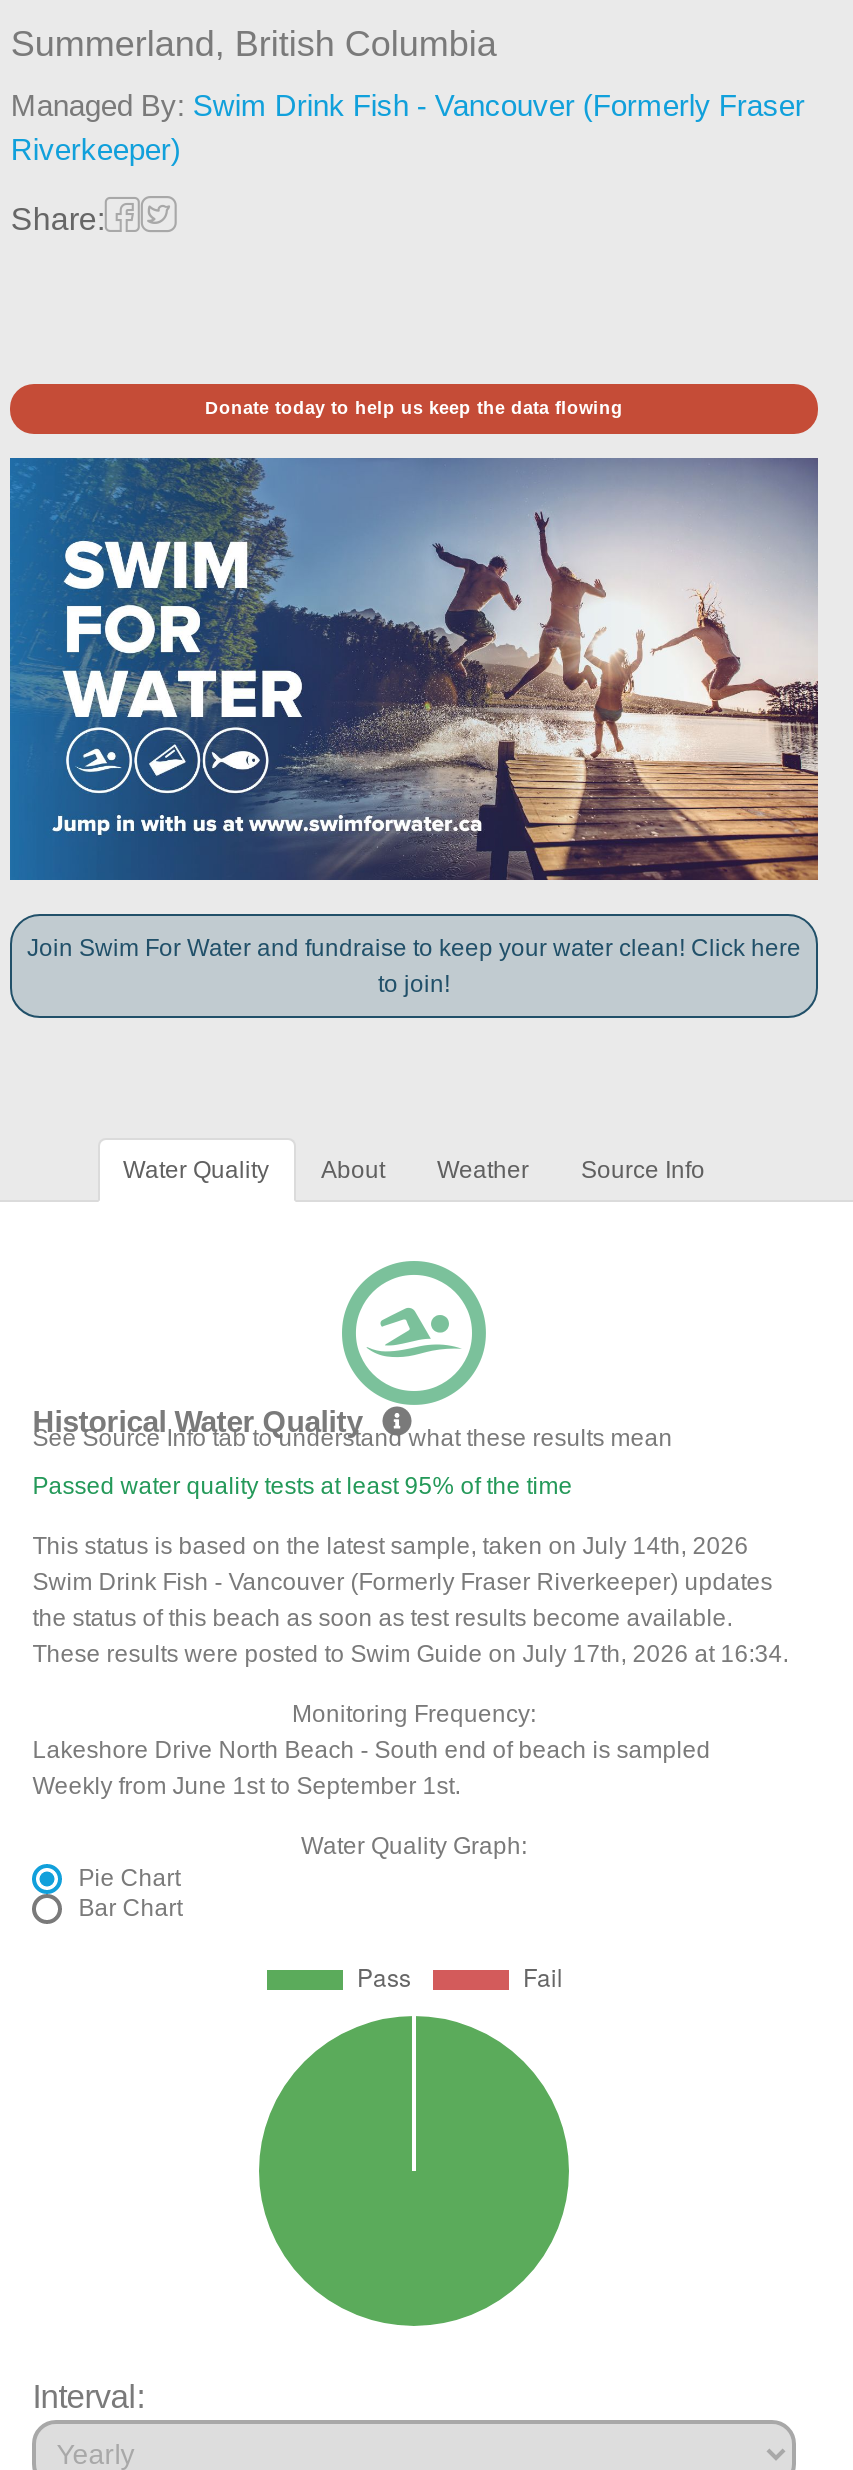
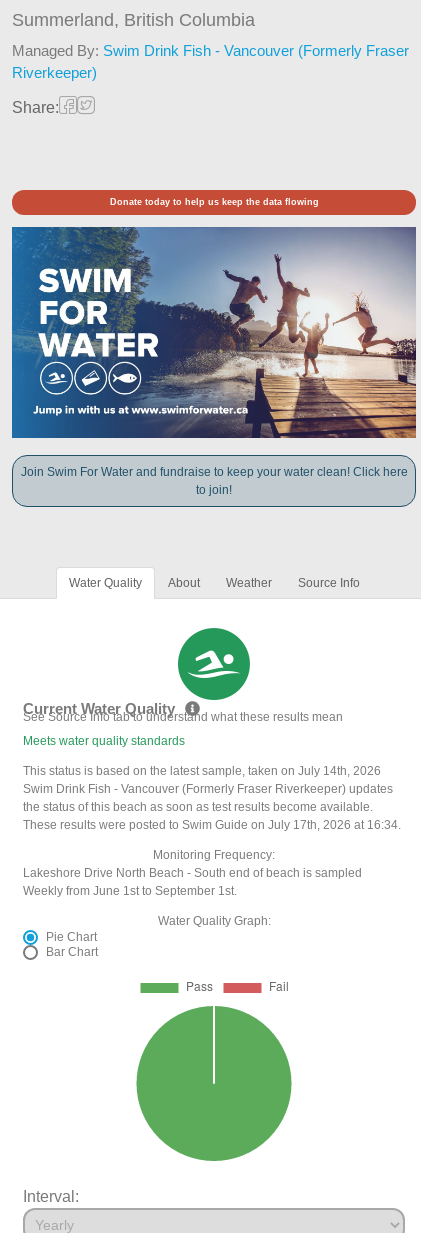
[32,1262,486,1439] [image] | Historical Water Quality -> [23,628,249,717] [image] | Current Water Quality
[32,1473,572,1501] Passed water quality tests at least 95% of the time -> [23,734,185,748] Meets water quality standards

